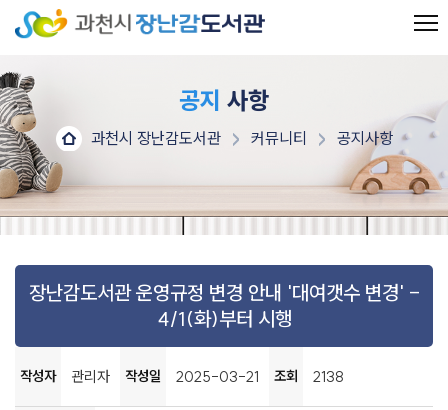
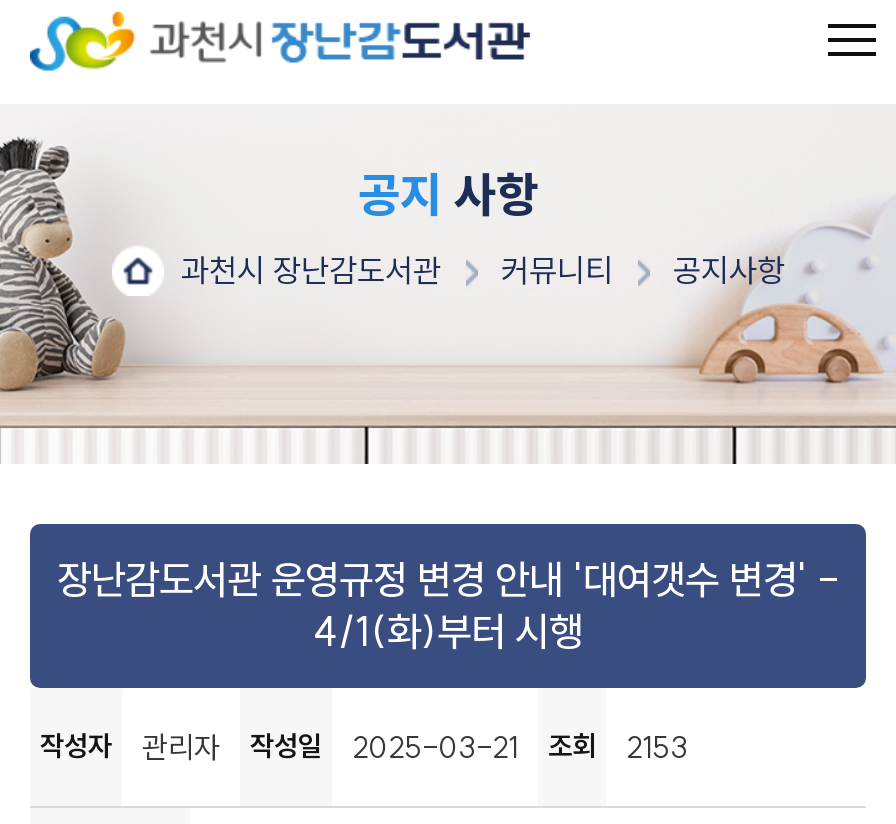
[20,367,344,386] 작성자 관리자 작성일 2025-03-21 조회 2138 -> [40,728,688,766] 작성자 관리자 작성일 2025-03-21 조회 2153

